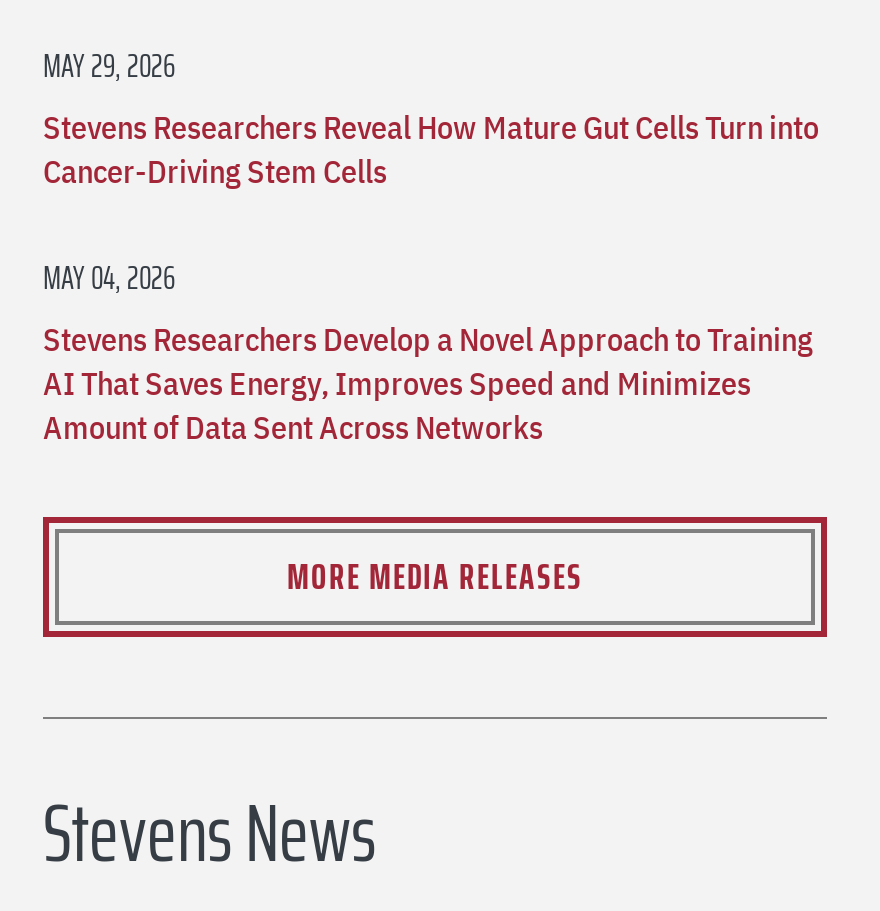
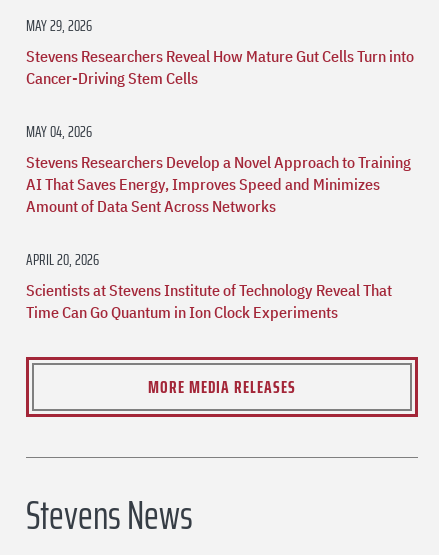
none -> [26,246,392,321] APRIL 20, 2026 | Scientists at Stevens Institute of Technology Reveal That | Time Can Go Quantum in Ion Clock Experiments

